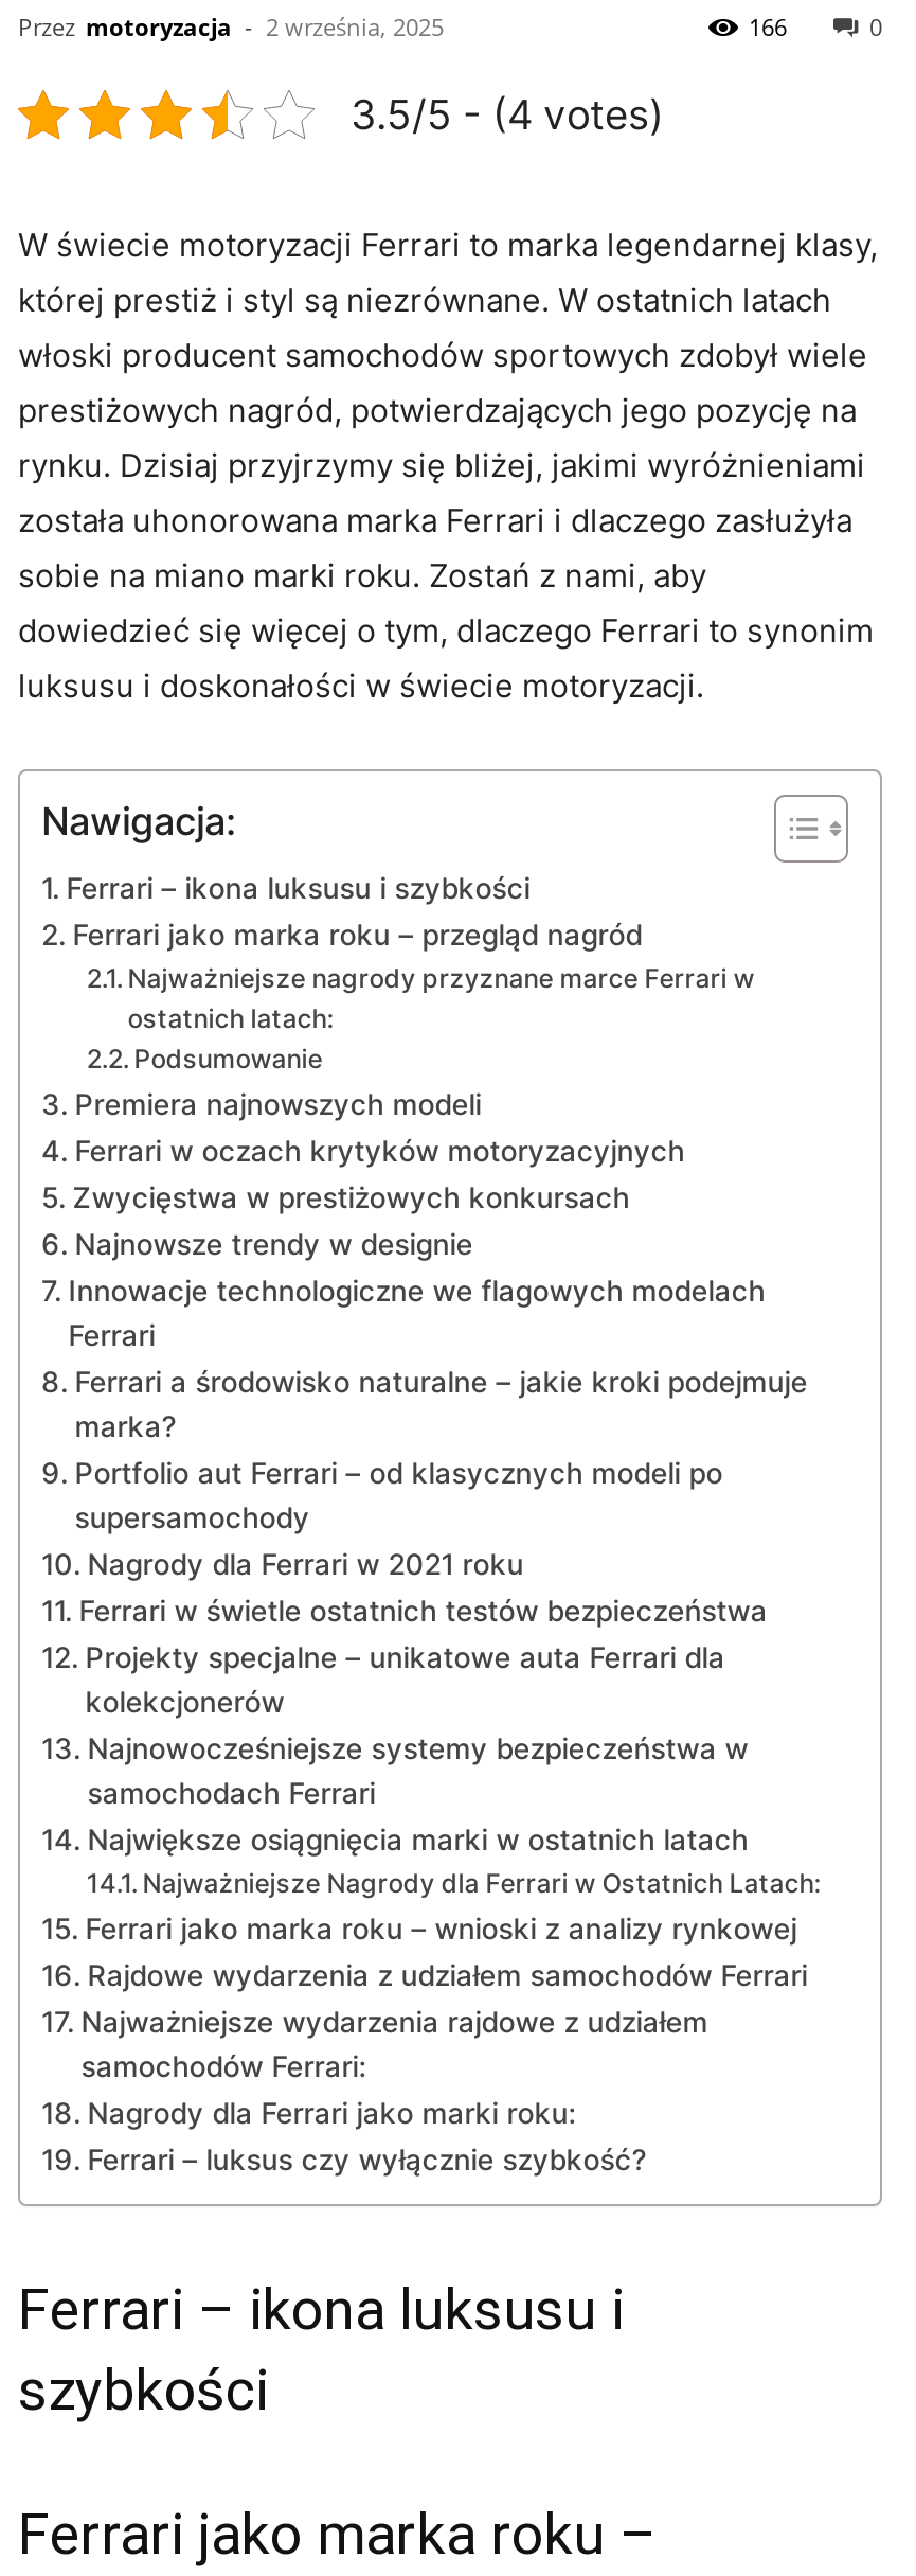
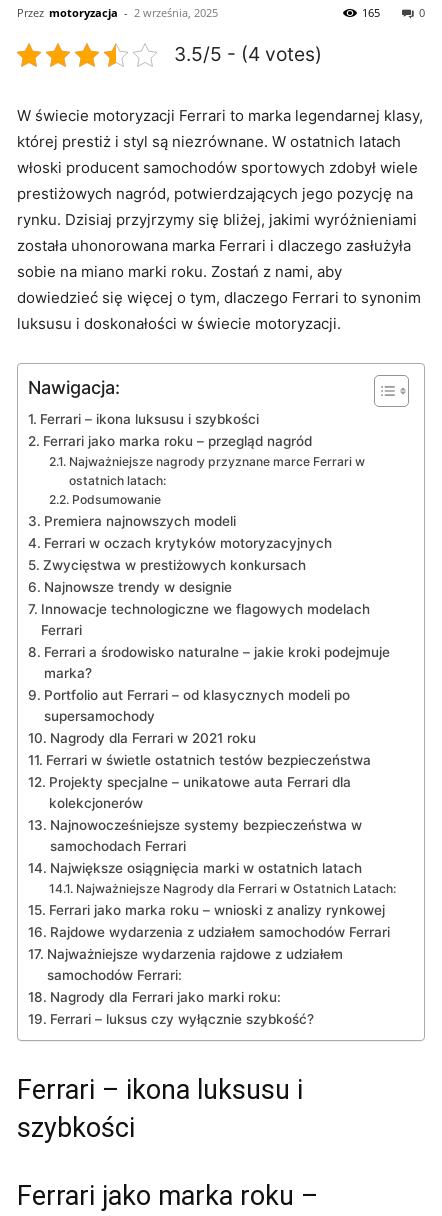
[749,11,787,42] 166 -> [362,5,380,20] 165

